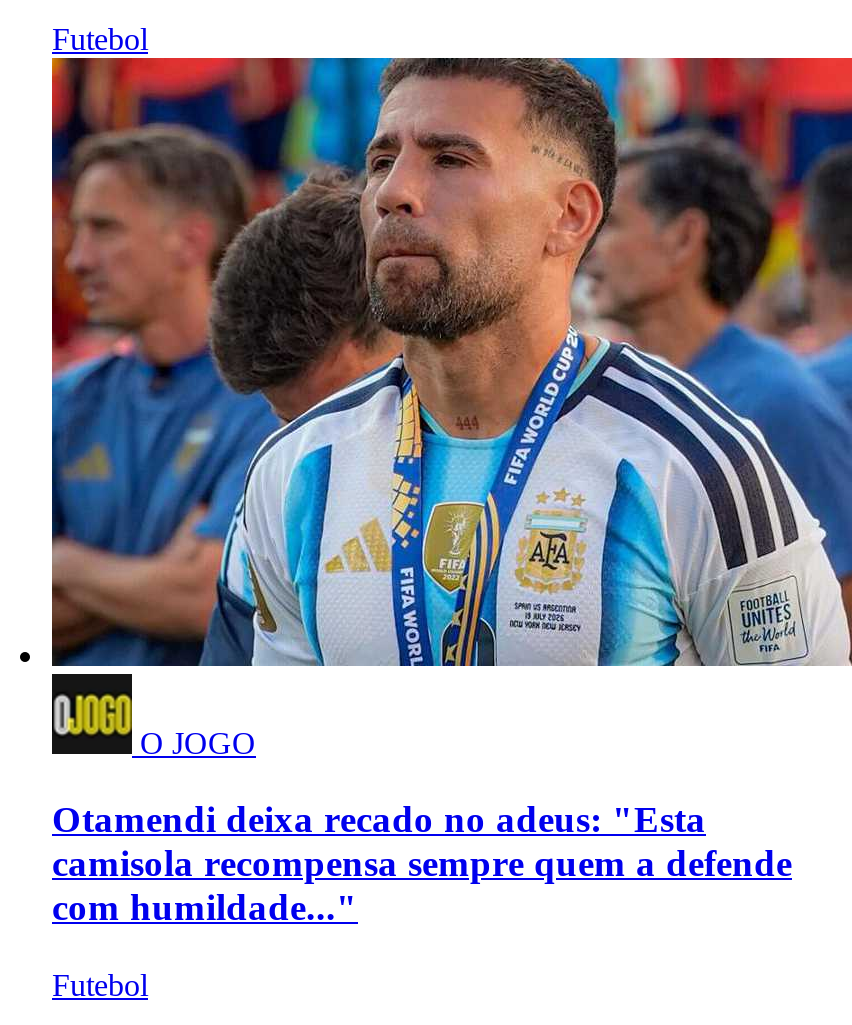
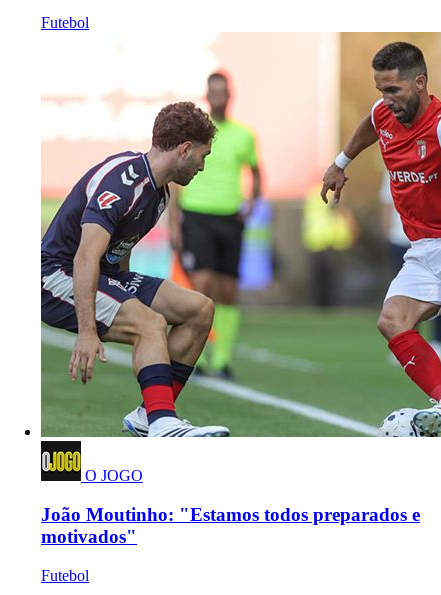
[50,55,846,675] [image] -> [40,32,438,437] [image]
moved [140,725,256,759] -> [85,467,143,484]: O JOGO
[52,799,792,929] Otamendi deixa recado no adeus: "Esta | camisola recompensa sempre quem a defende | com humildade..." -> [41,504,420,547] João Moutinho: "Estamos todos preparados e | motivados"

